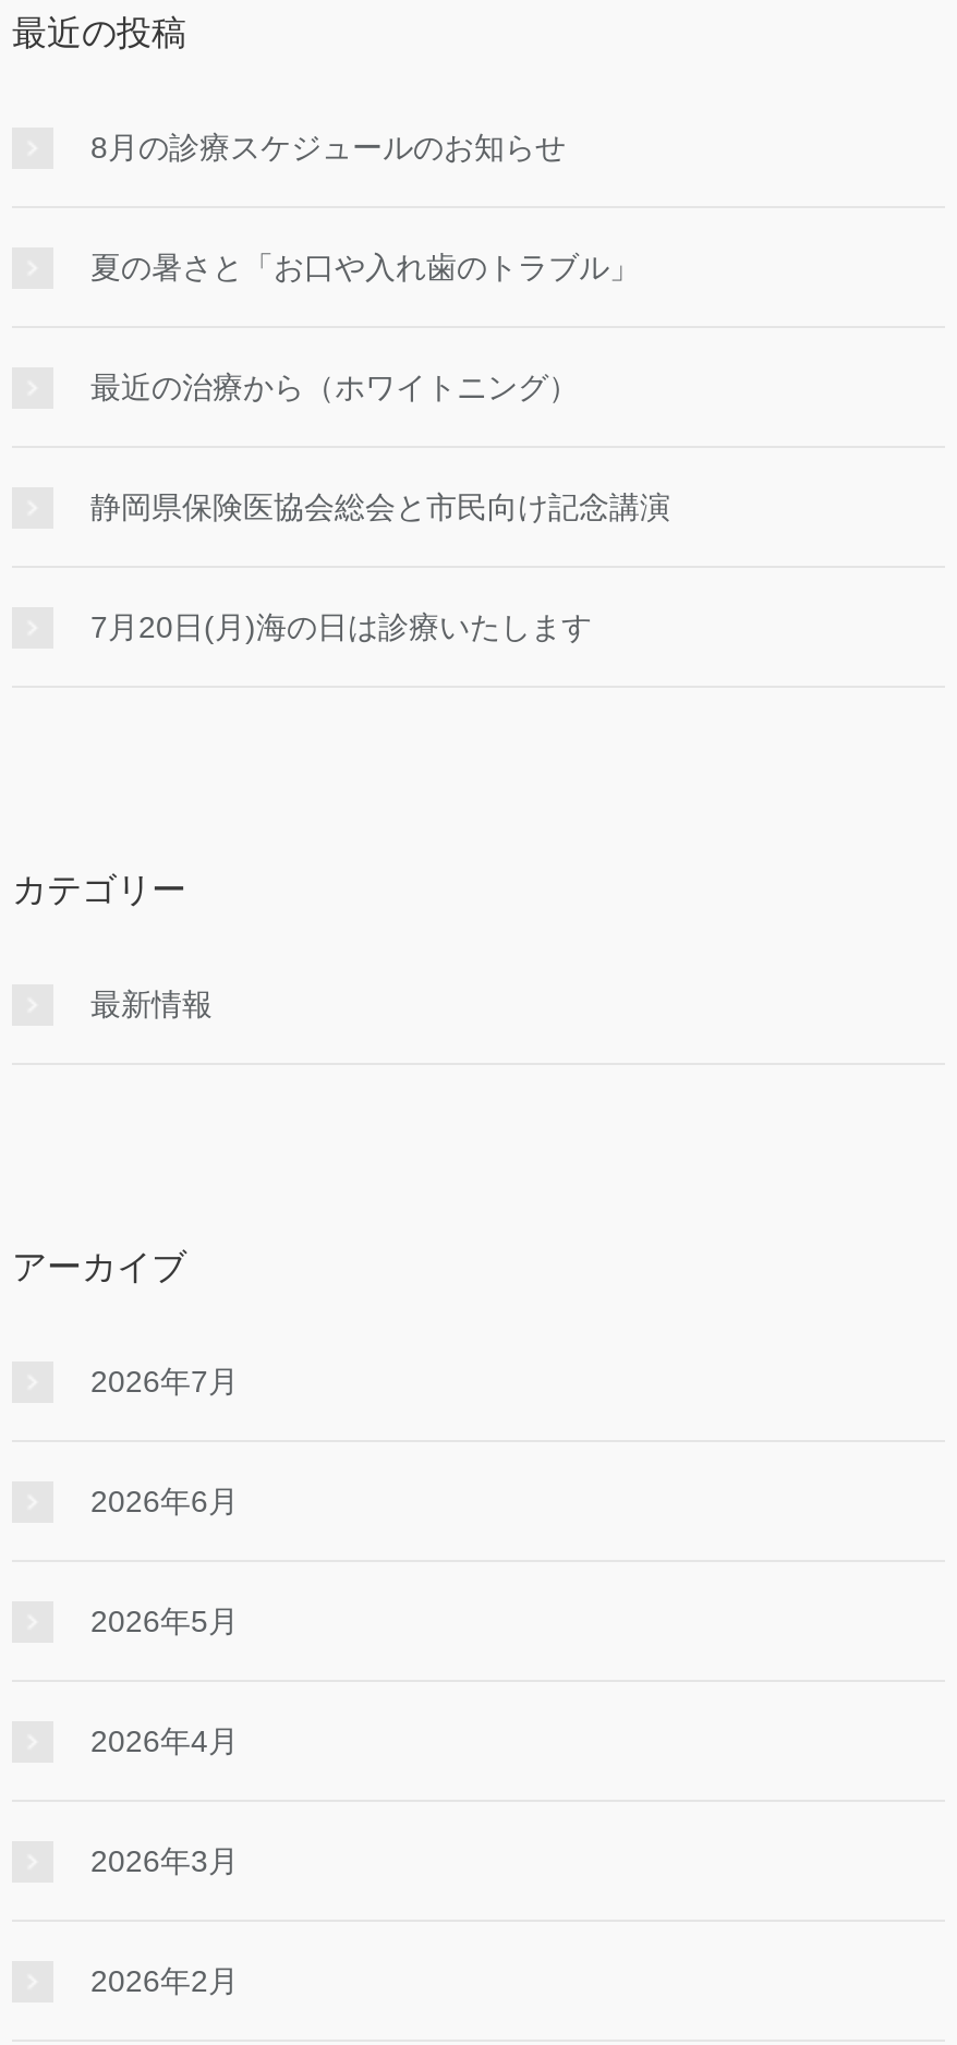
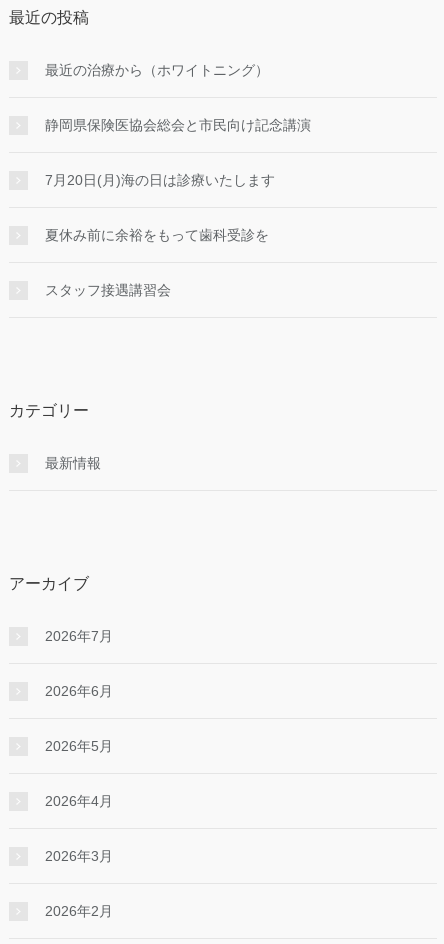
[90,130,640,285] 8月の診療スケジュールのお知らせ | 夏の暑さと「お口や入れ歯のトラブル」 -> none
moved [90,370,670,645] -> [45,62,311,188]: 最近の治療から（ホワイトニング） | 静岡県保険医協会総会と市民向け記念講演 | 7月20日(月)海の日は診療いたします
none -> [45,227,269,298] 夏休み前に余裕をもって歯科受診を | スタッフ接遇講習会

